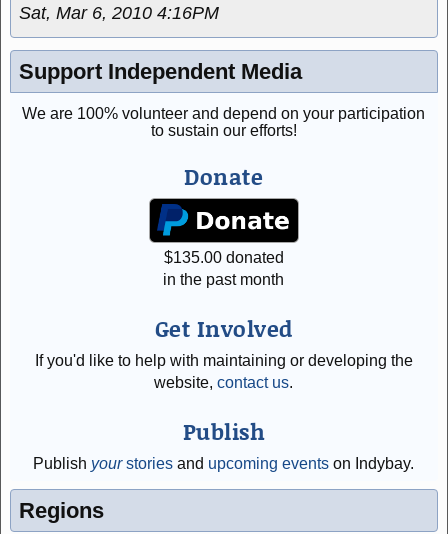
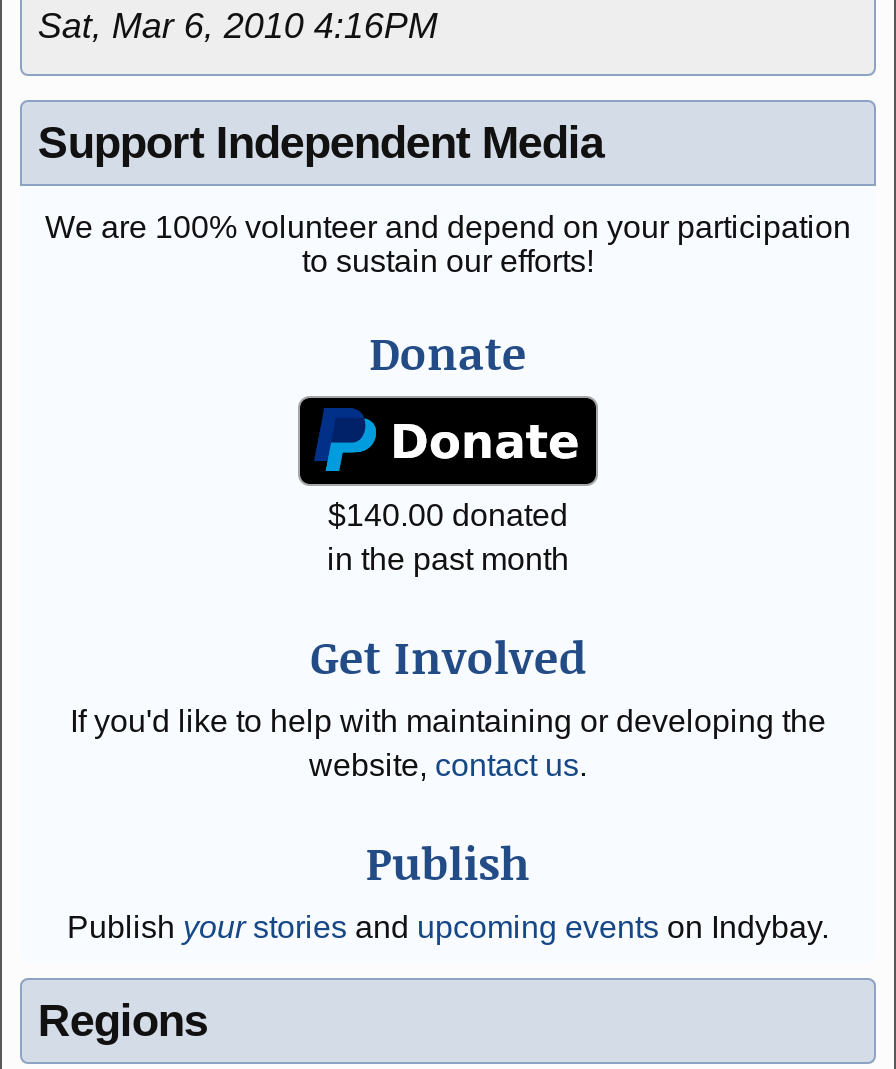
[164,249,284,266] $135.00 donated -> [328,498,568,532] $140.00 donated

